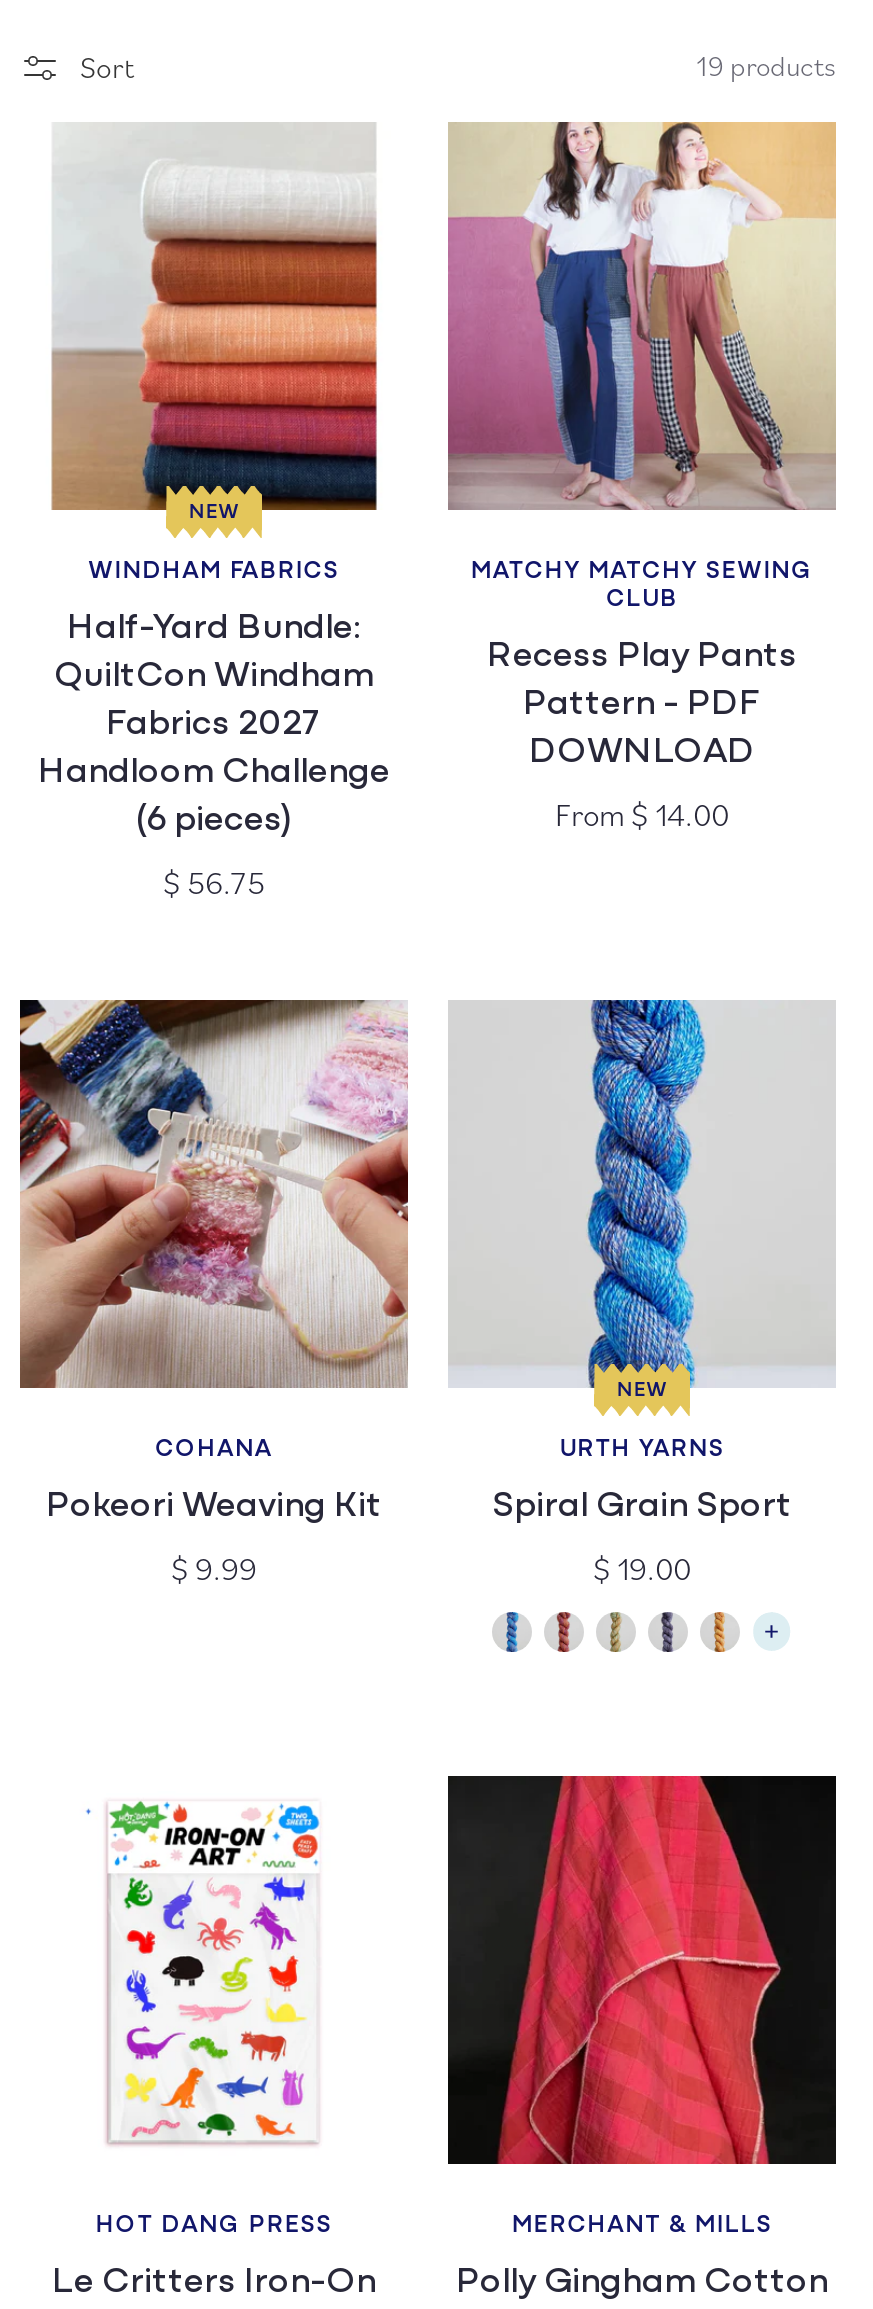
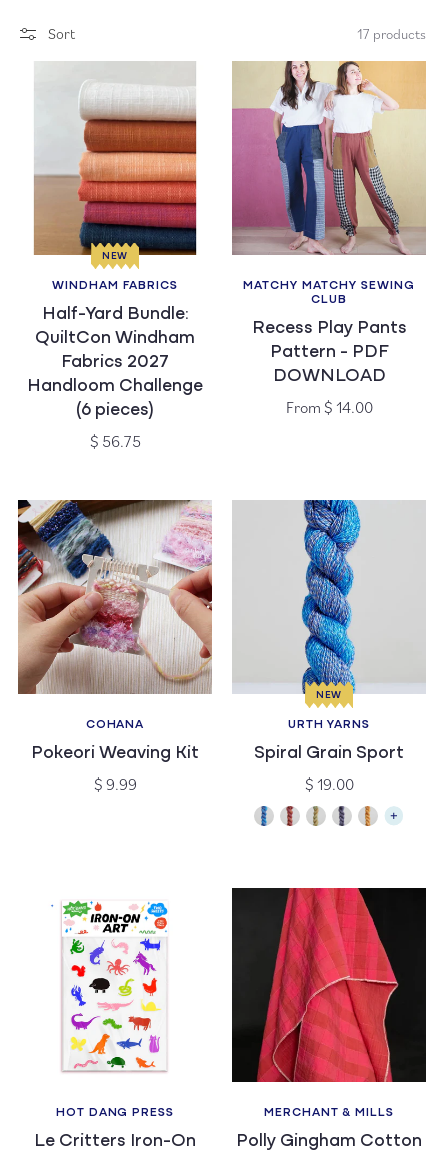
[696,49,836,85] 19 products -> [357,25,426,43] 17 products

